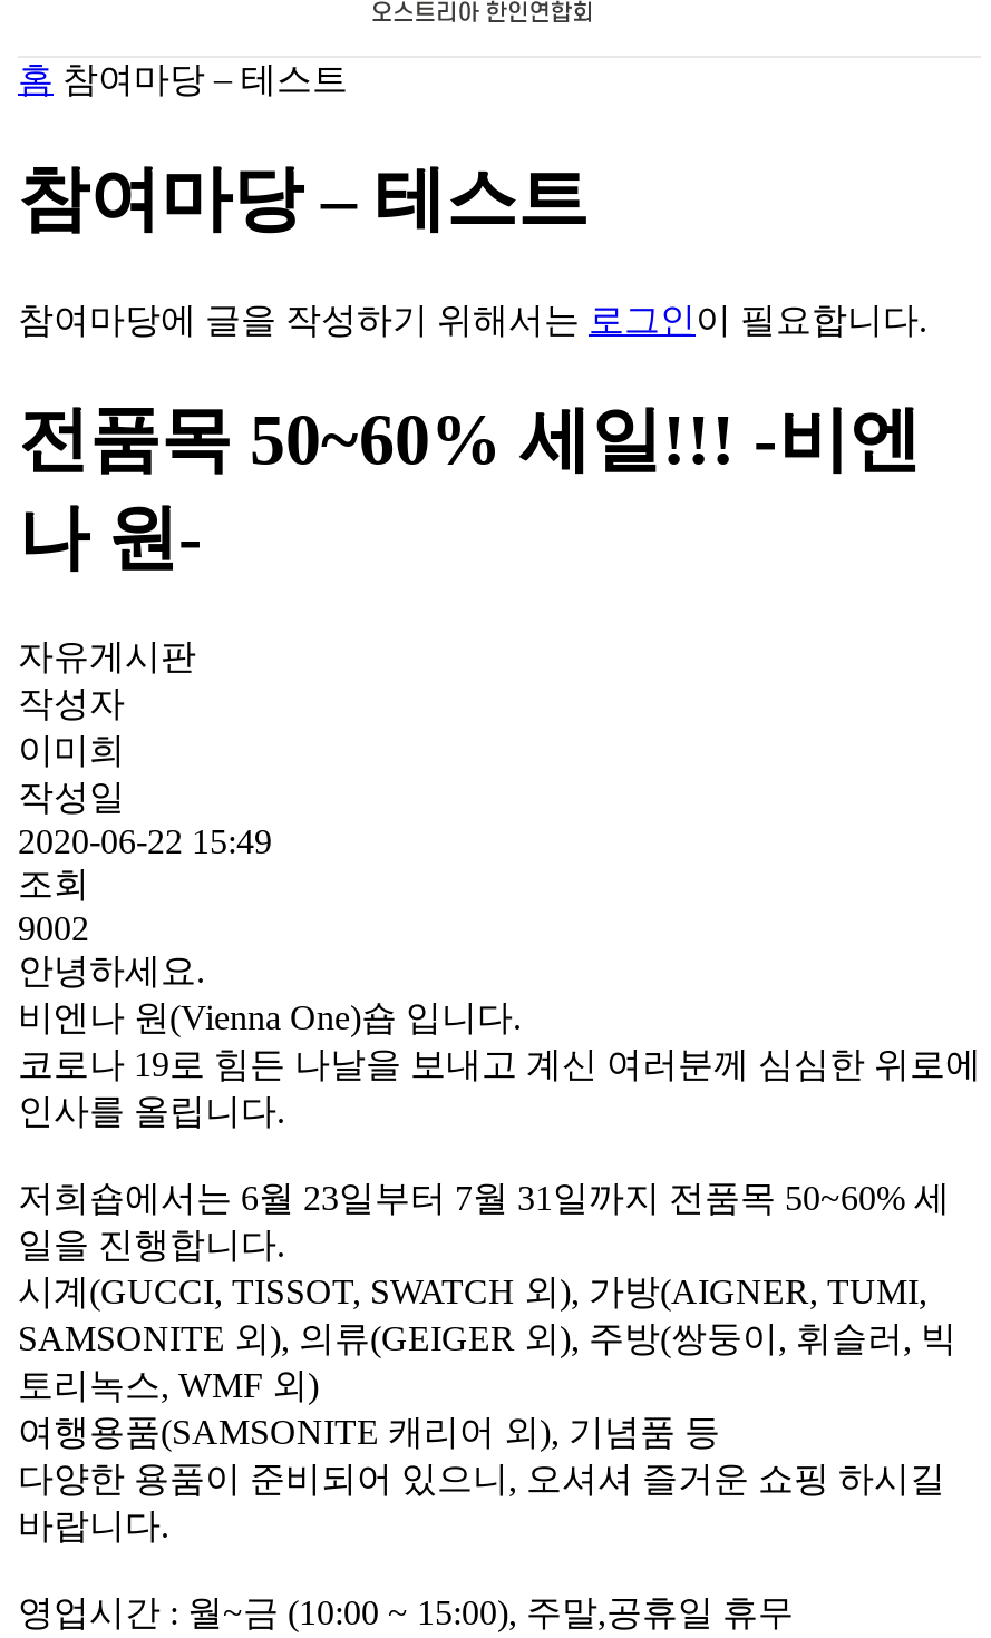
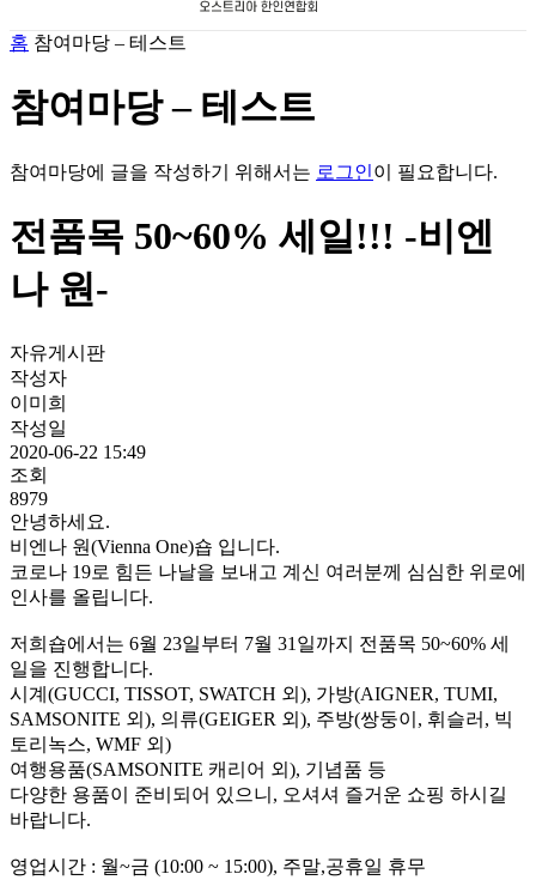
[18,910,89,948] 9002 -> [10,489,48,509] 8979

